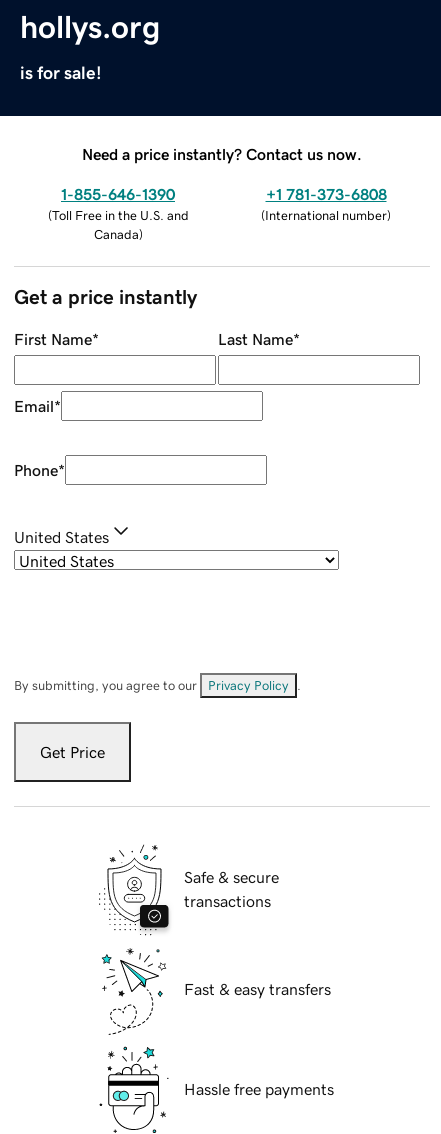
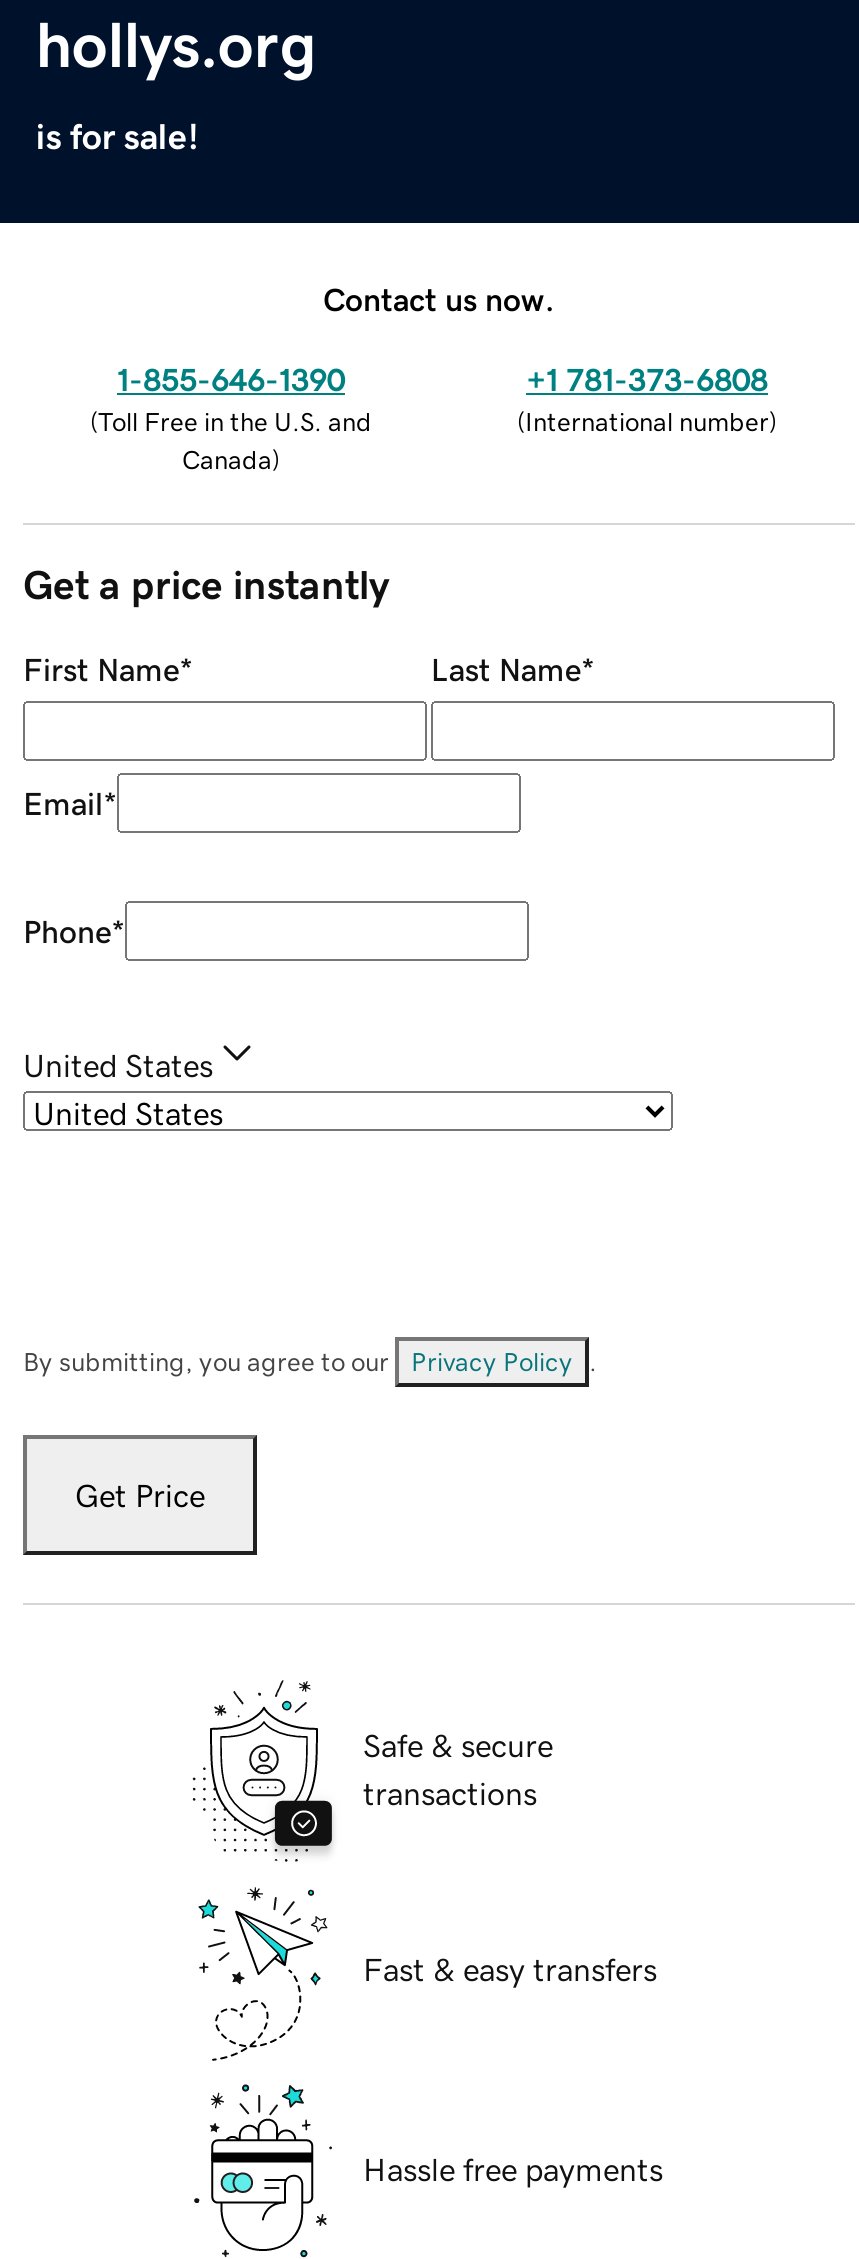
[82,146,362,162] Need a price instantly? Contact us now. -> [323,282,555,314] Contact us now.

